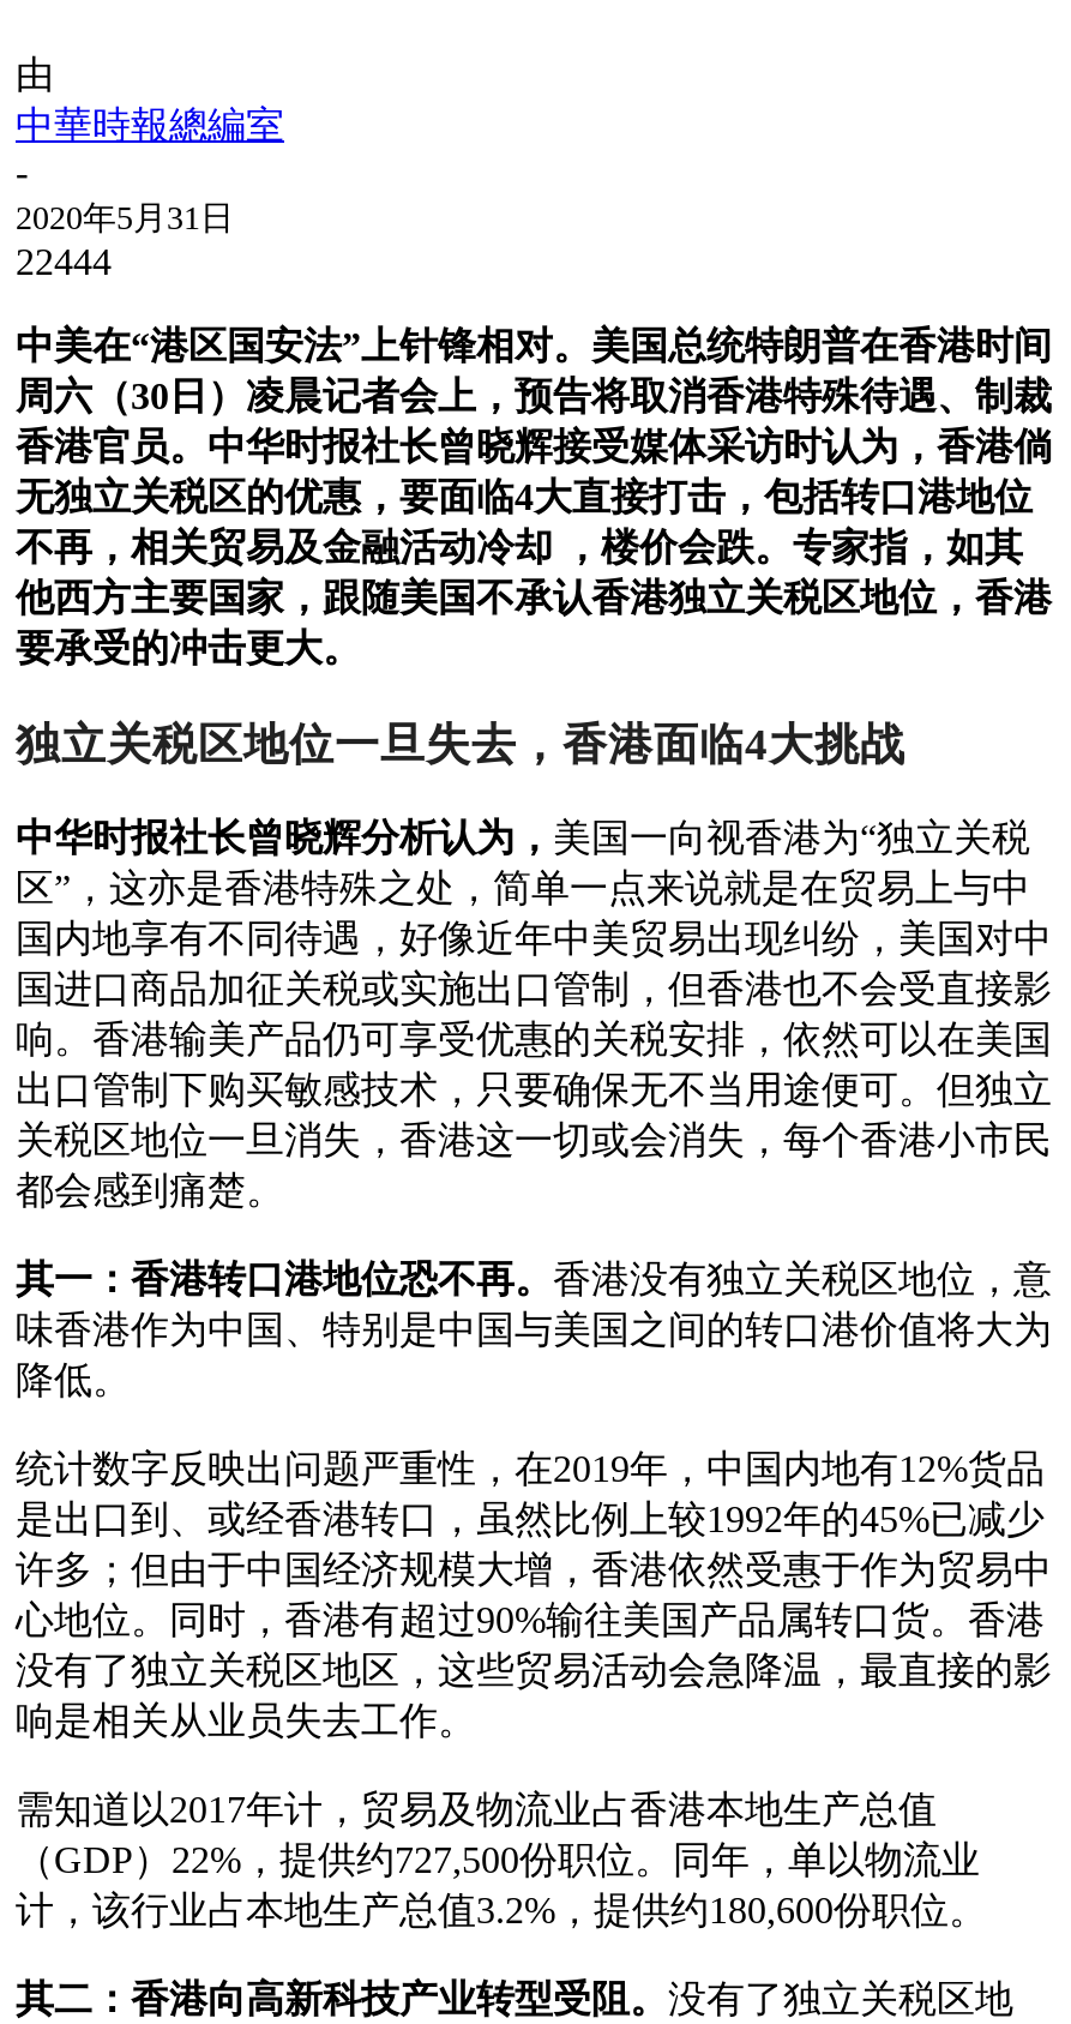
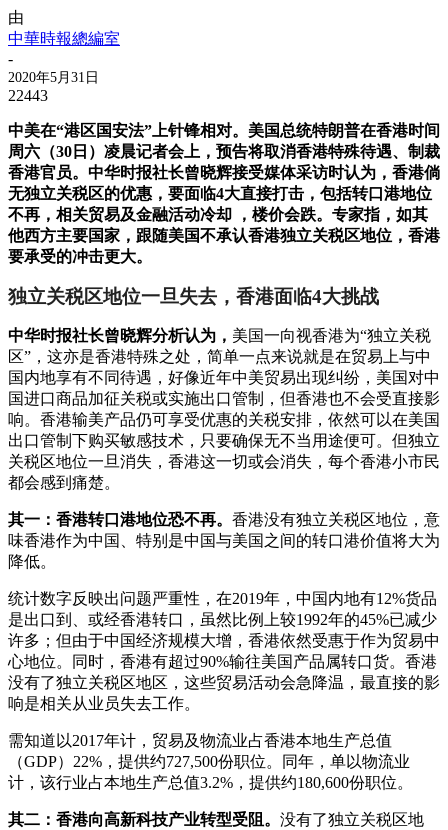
[16,241,112,281] 22444 -> [8,87,48,104] 22443

